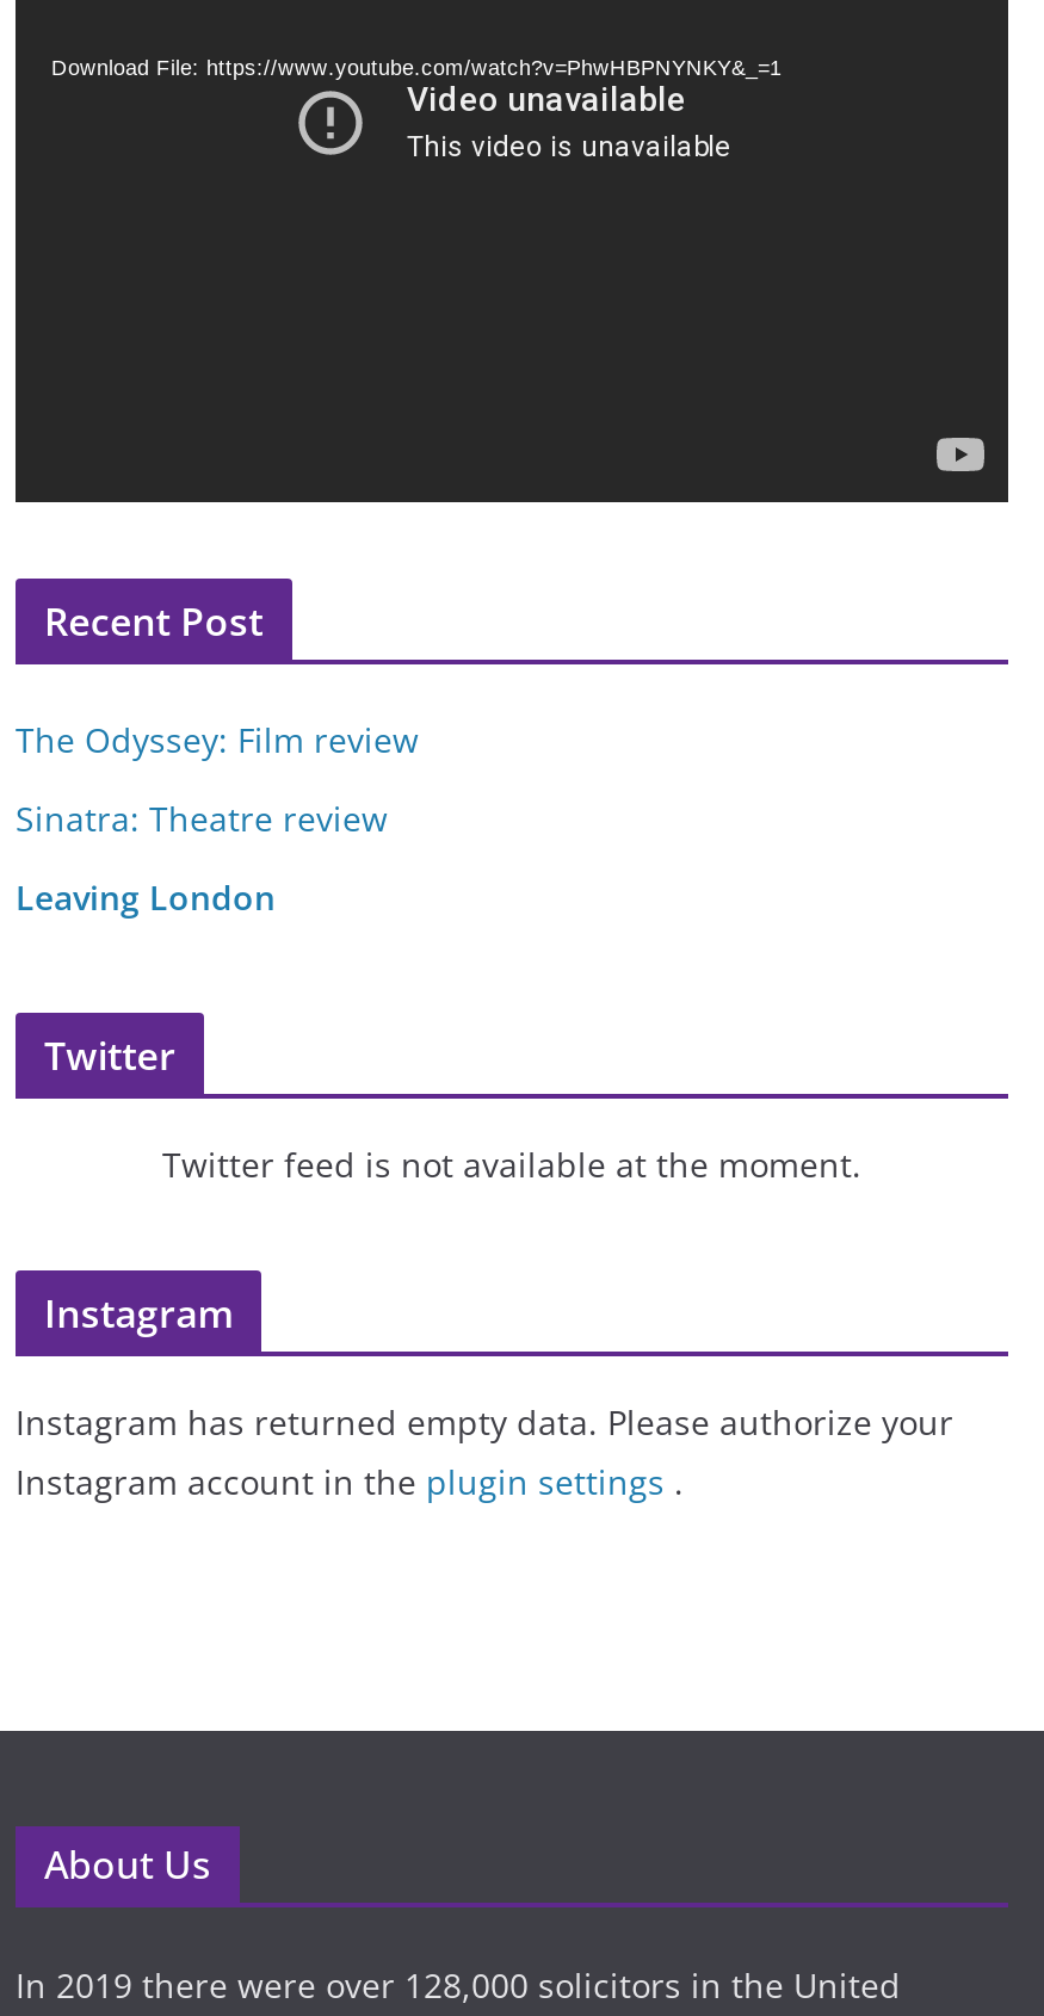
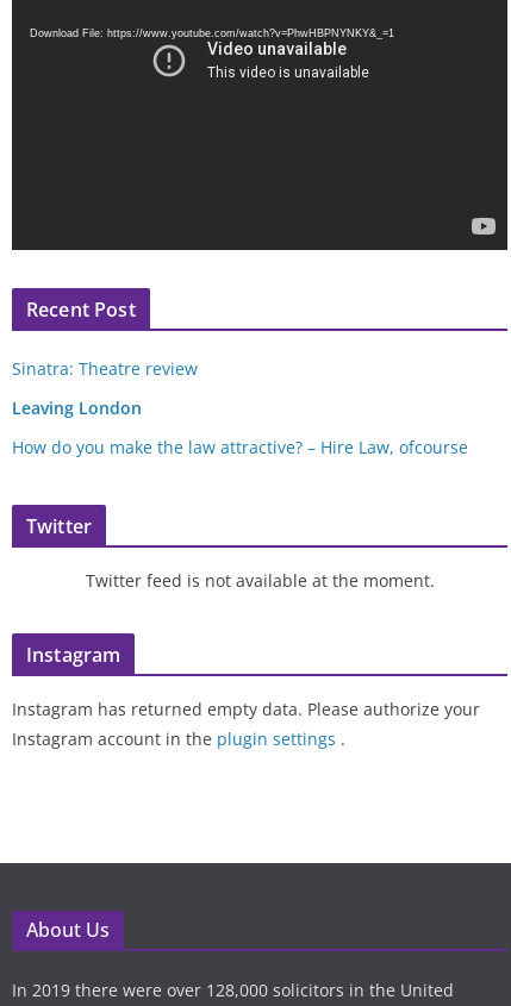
[16,717,419,762] The Odyssey: Film review -> none
moved [16,796,388,920] -> [12,358,198,420]: Sinatra: Theatre review | Leaving London
none -> [12,436,468,459] How do you make the law attractive? – Hire Law, ofcourse

